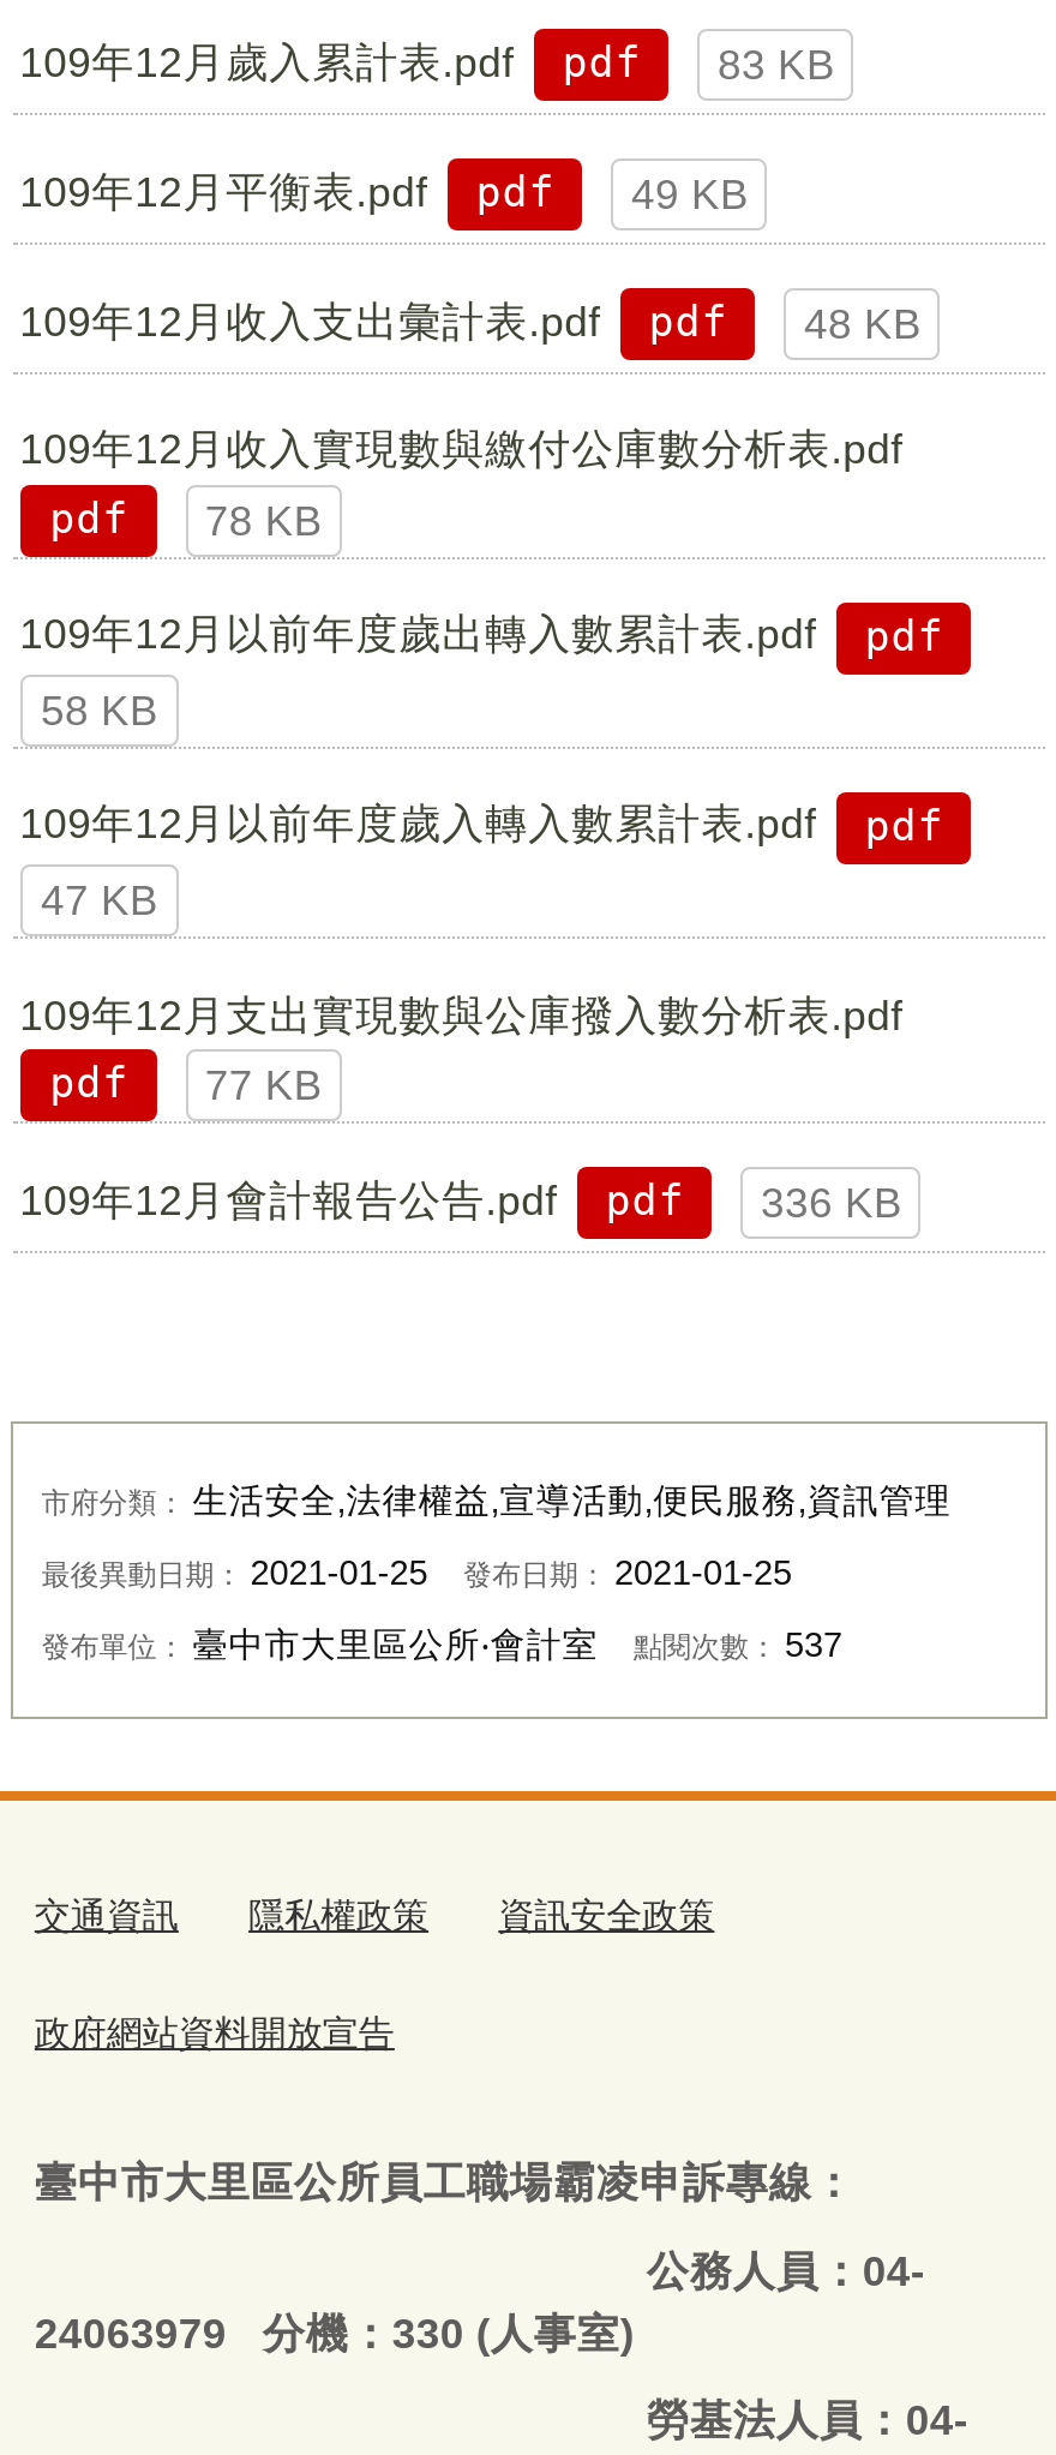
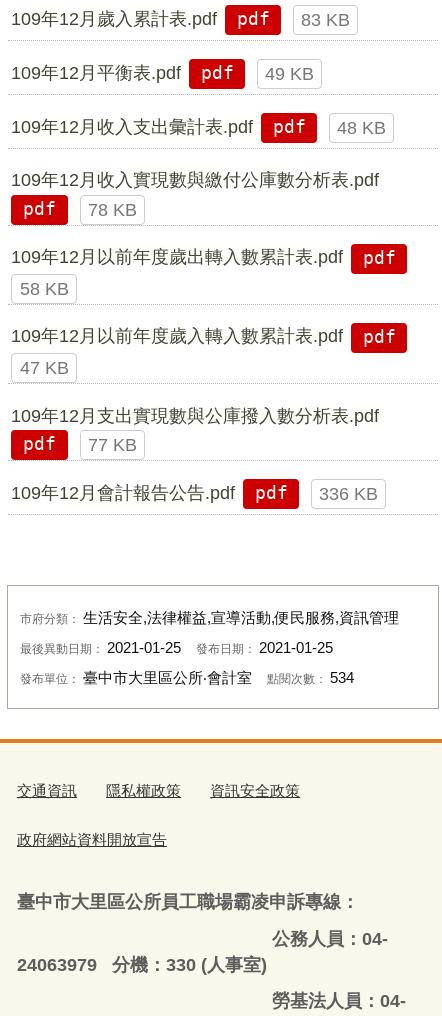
[41,1626,842,1665] 發布單位：臺中市大里區公所‧會計室 點閱次數：537 -> [20,670,353,686] 發布單位：臺中市大里區公所‧會計室 點閱次數：534

